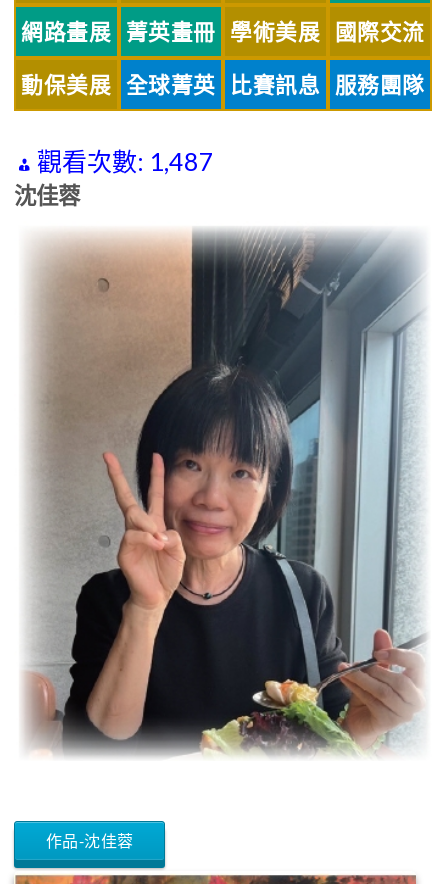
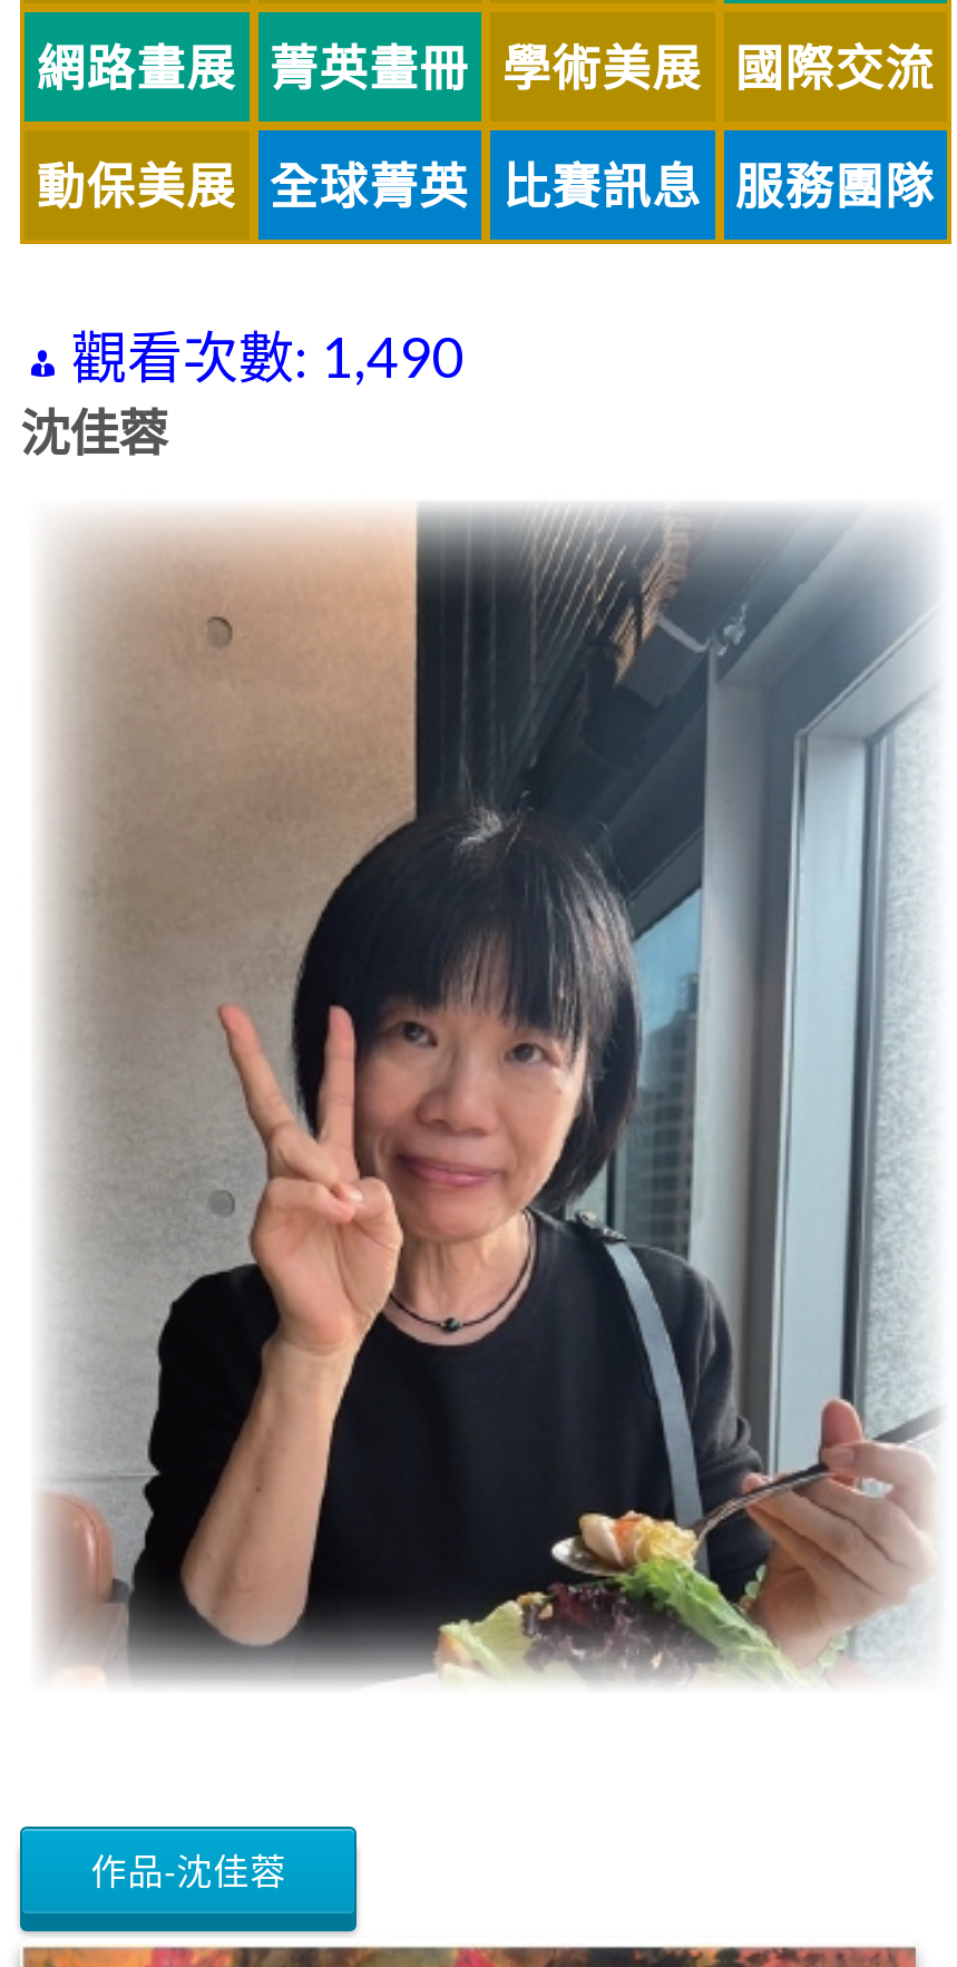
[37,146,214,176] 觀看次數: 1,487 -> [71,322,466,389] 觀看次數: 1,490

